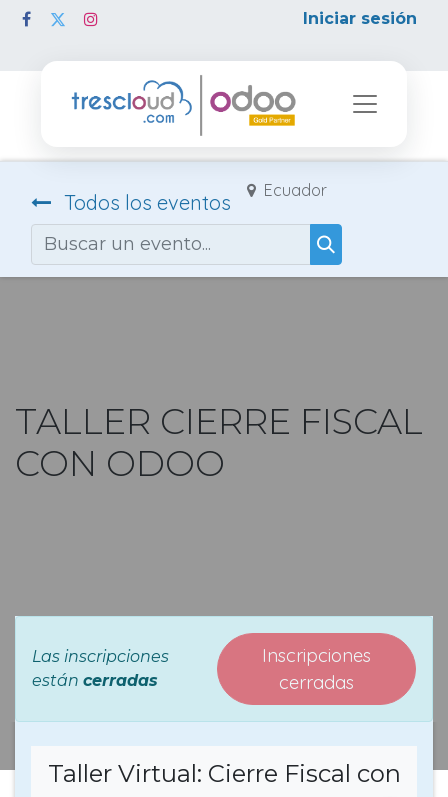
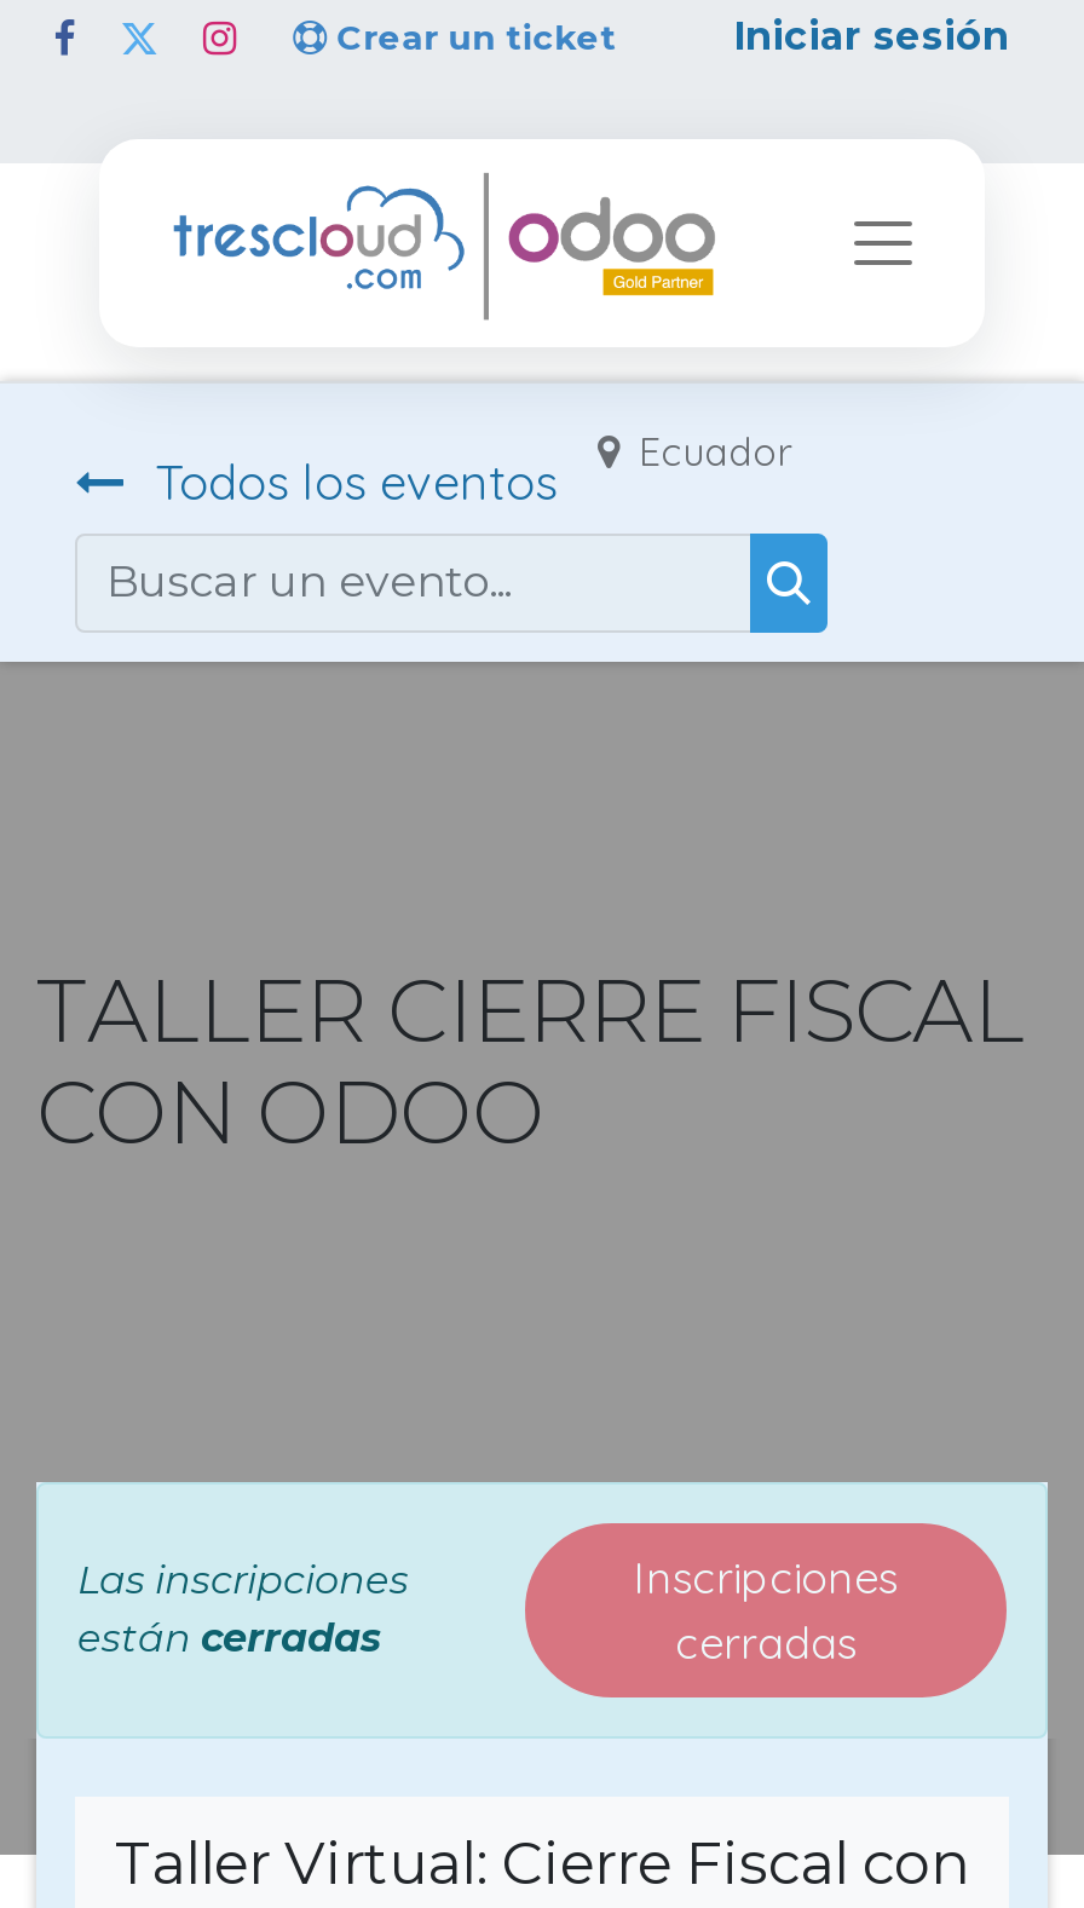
none -> [337,15,617,58] Crear un ticket

